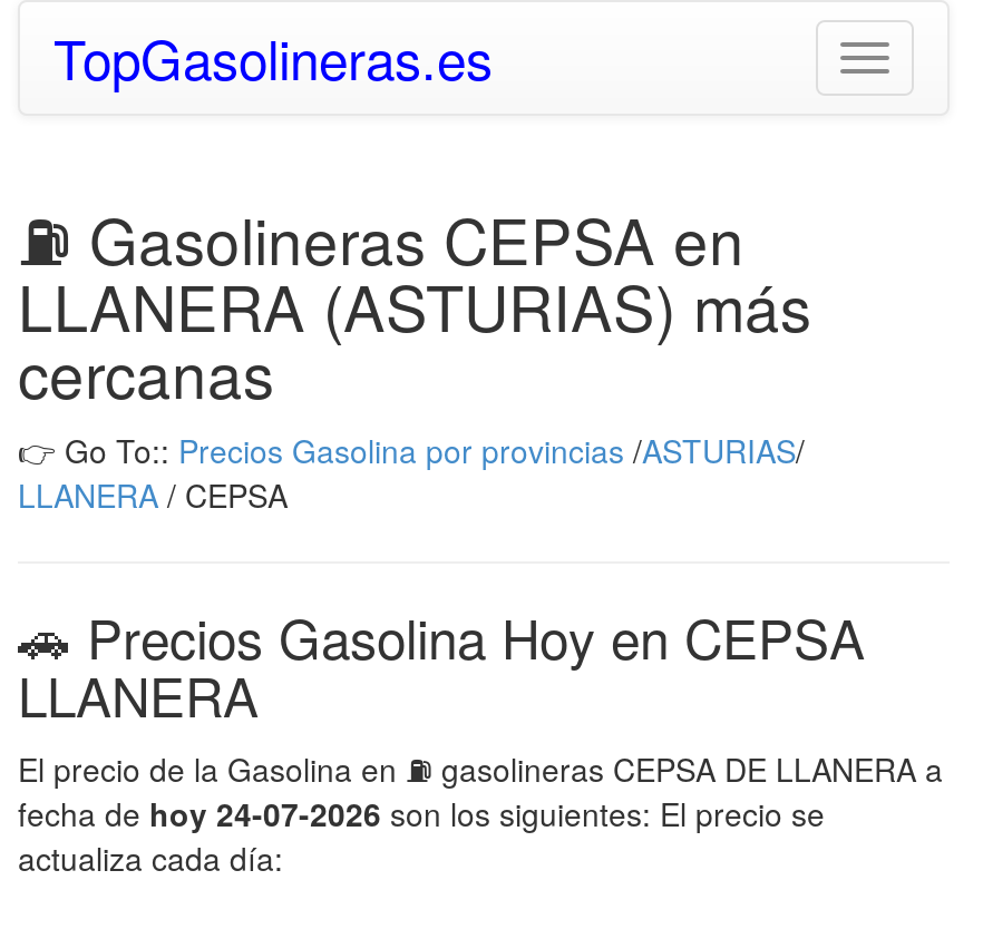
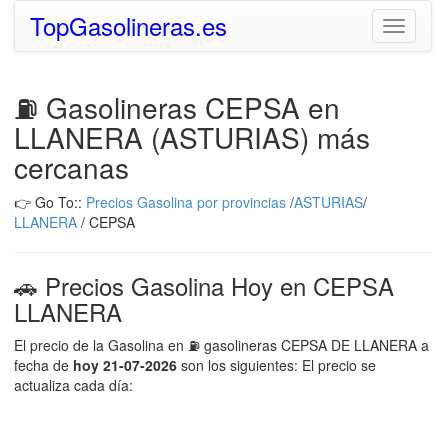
[18,791,825,835] fecha de hoy 24-07-2026 son los siguientes: El precio se -> [14,355,376,375] fecha de hoy 21-07-2026 son los siguientes: El precio se

